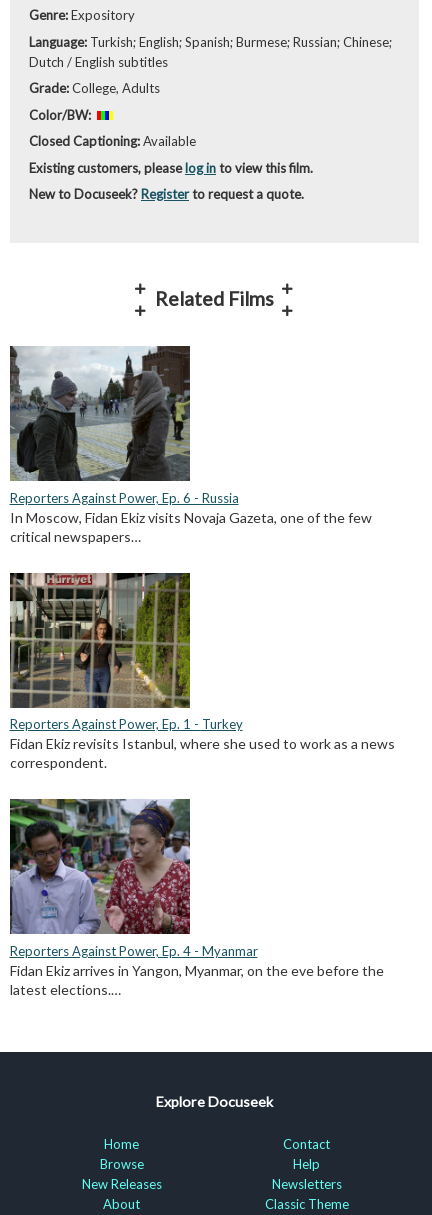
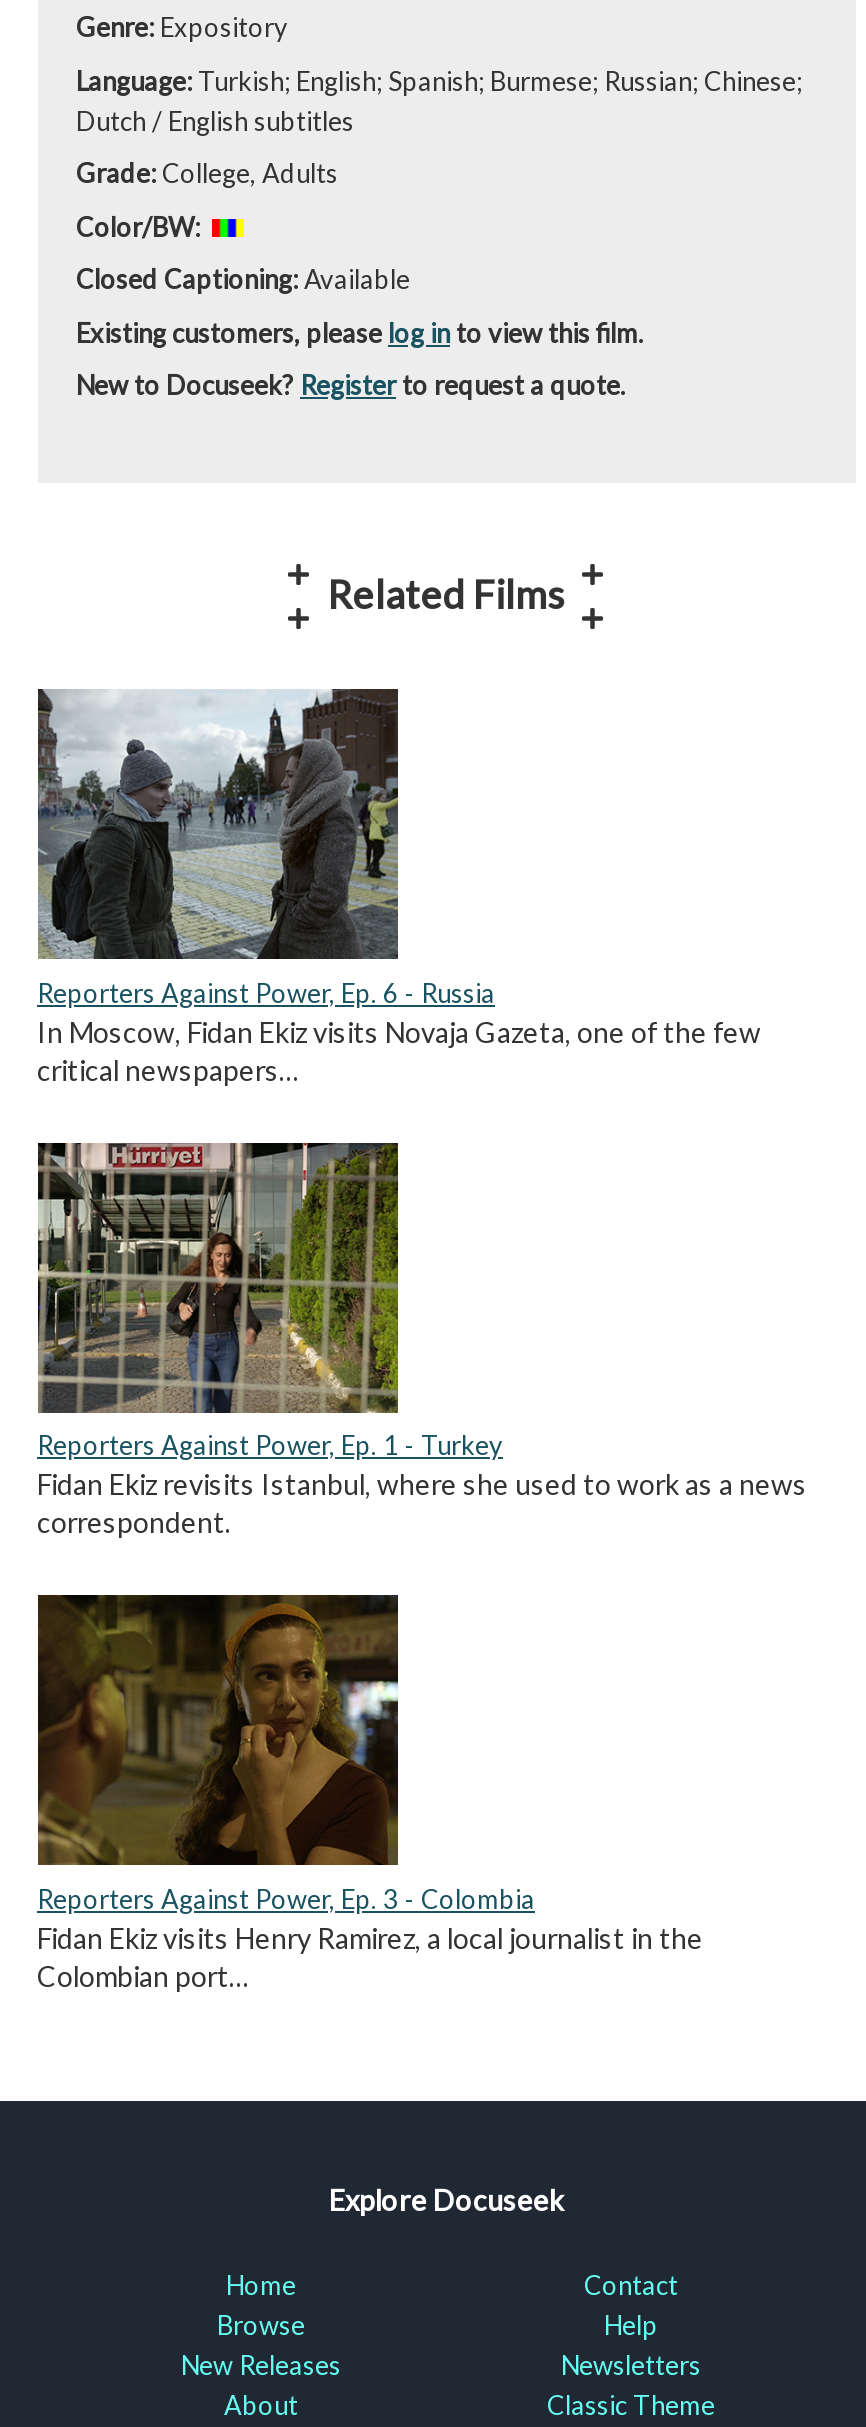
[9,798,383,998] [image] | Reporters Against Power, Ep. 4 - Myanmar | Fidan Ekiz arrives in Yangon, Myanmar, on the eve before the | latest elections.… -> [36,1593,703,1993] [image] | Reporters Against Power, Ep. 3 - Colombia | Fidan Ekiz visits Henry Ramirez, a local journalist in the | Colombian port…

